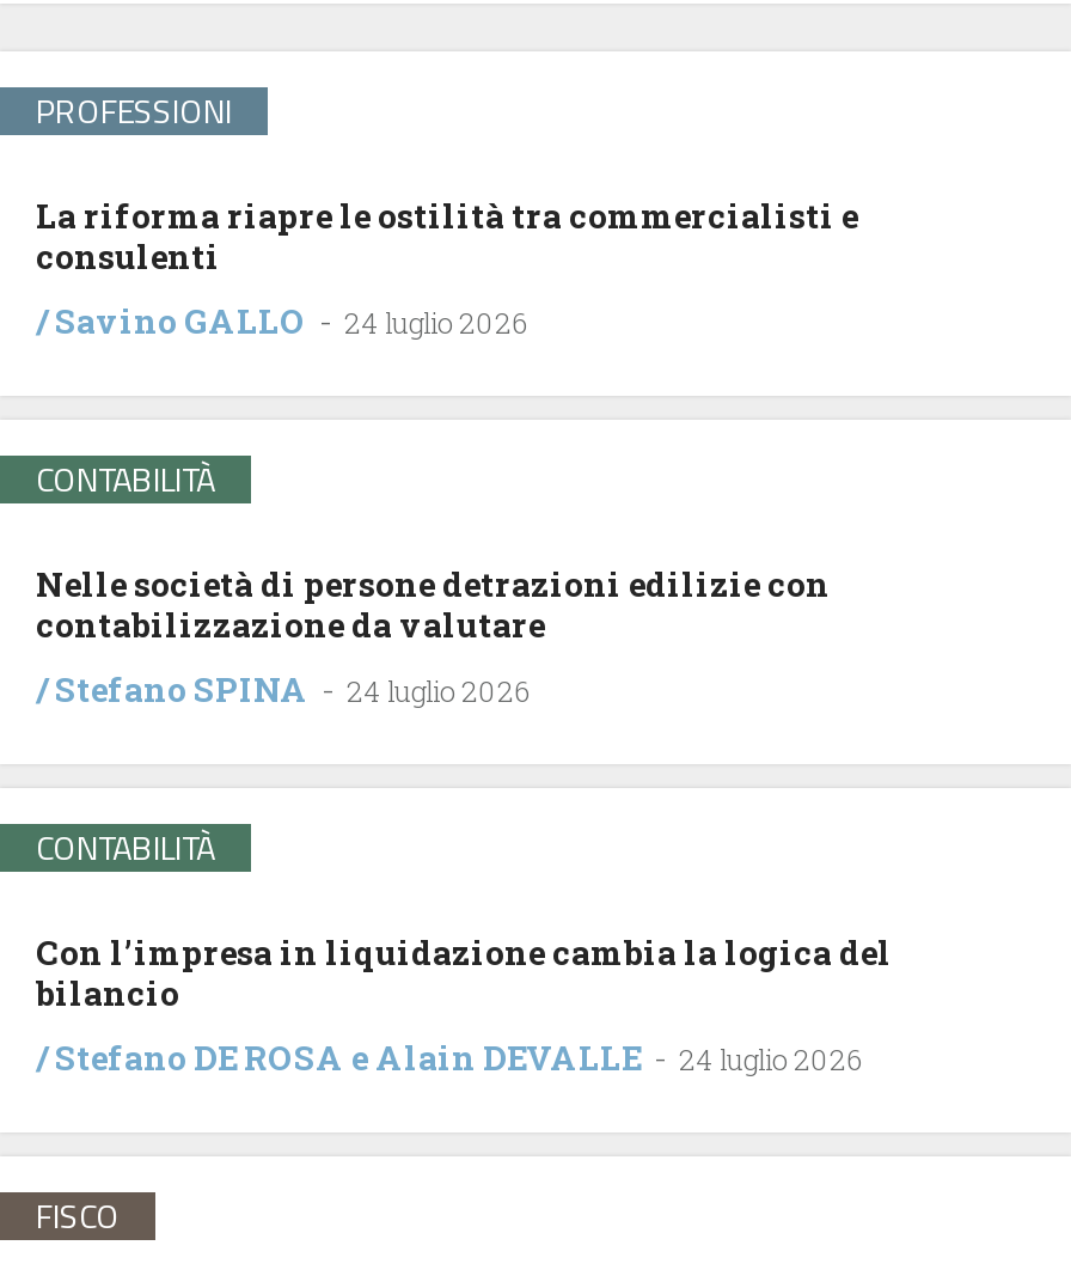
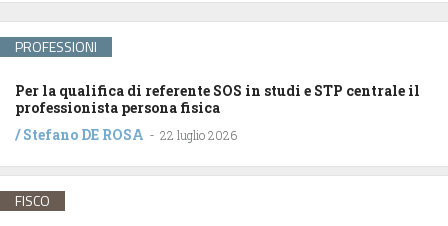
[36,193,892,1080] La riforma riapre le ostilità tra commercialisti e | consulenti | /Savino GALLO - 24 luglio 2026 | CONTABILITÀ | Nelle società di persone detrazioni edilizie con | contabilizzazione da valutare | /Stefano SPINA - 24 luglio 2026 | CONTABILITÀ | Con l’impresa in liquidazione cambia la logica del | bilancio | /Stefano DE ROSA e Alain DEVALLE - 24 luglio 2026 -> [15,81,420,144] Per la qualifica di referente SOS in studi e STP centrale il | professionista persona fisica | /Stefano DE ROSA - 22 luglio 2026

